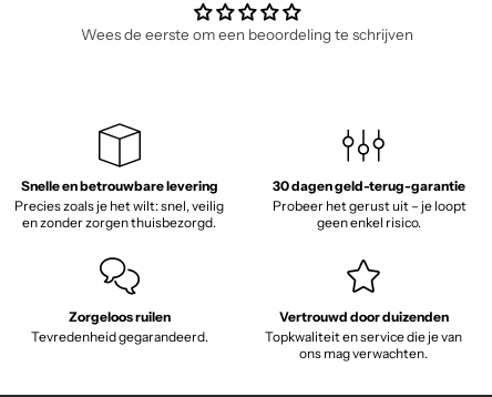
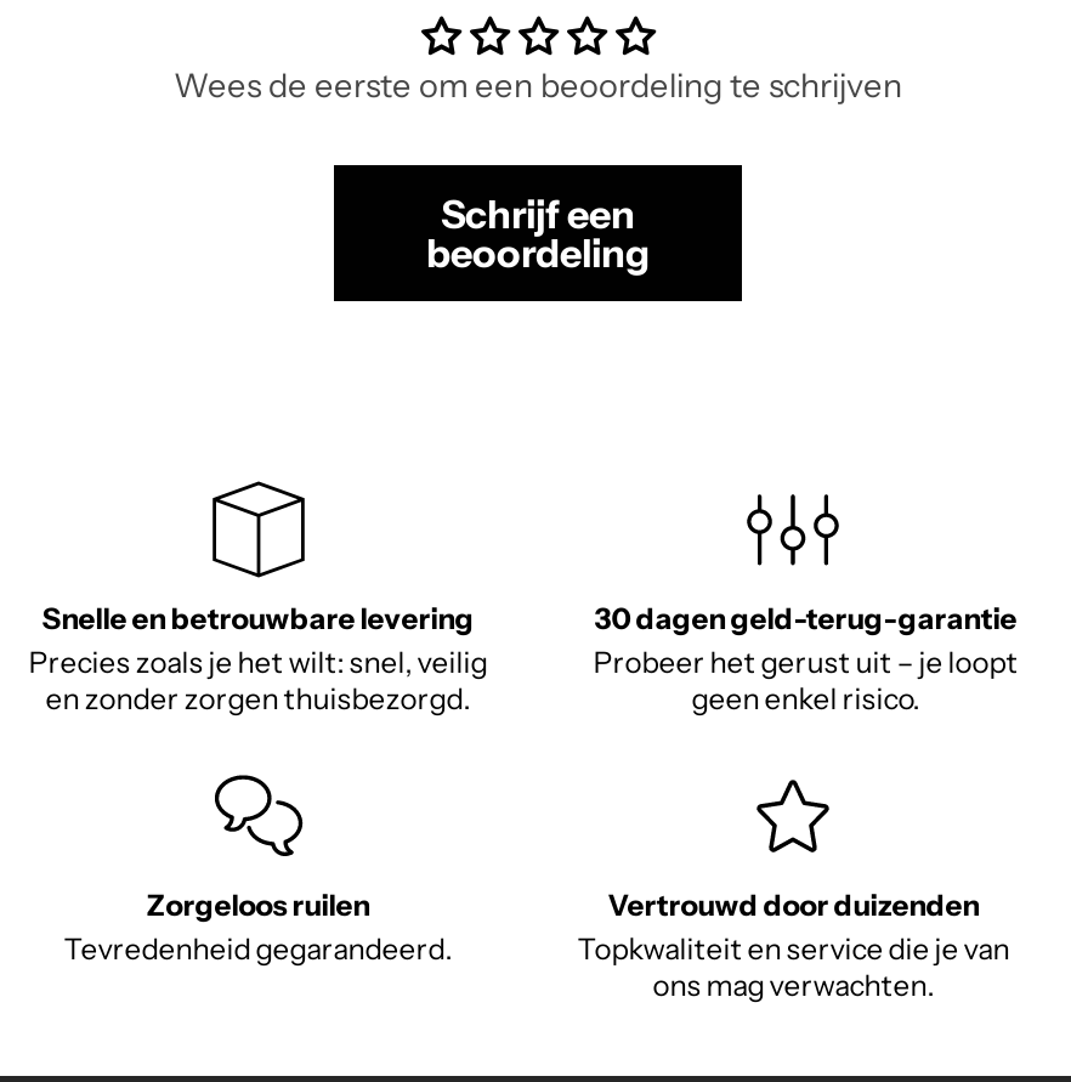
none -> [426,190,650,277] Schrijf een | beoordeling

